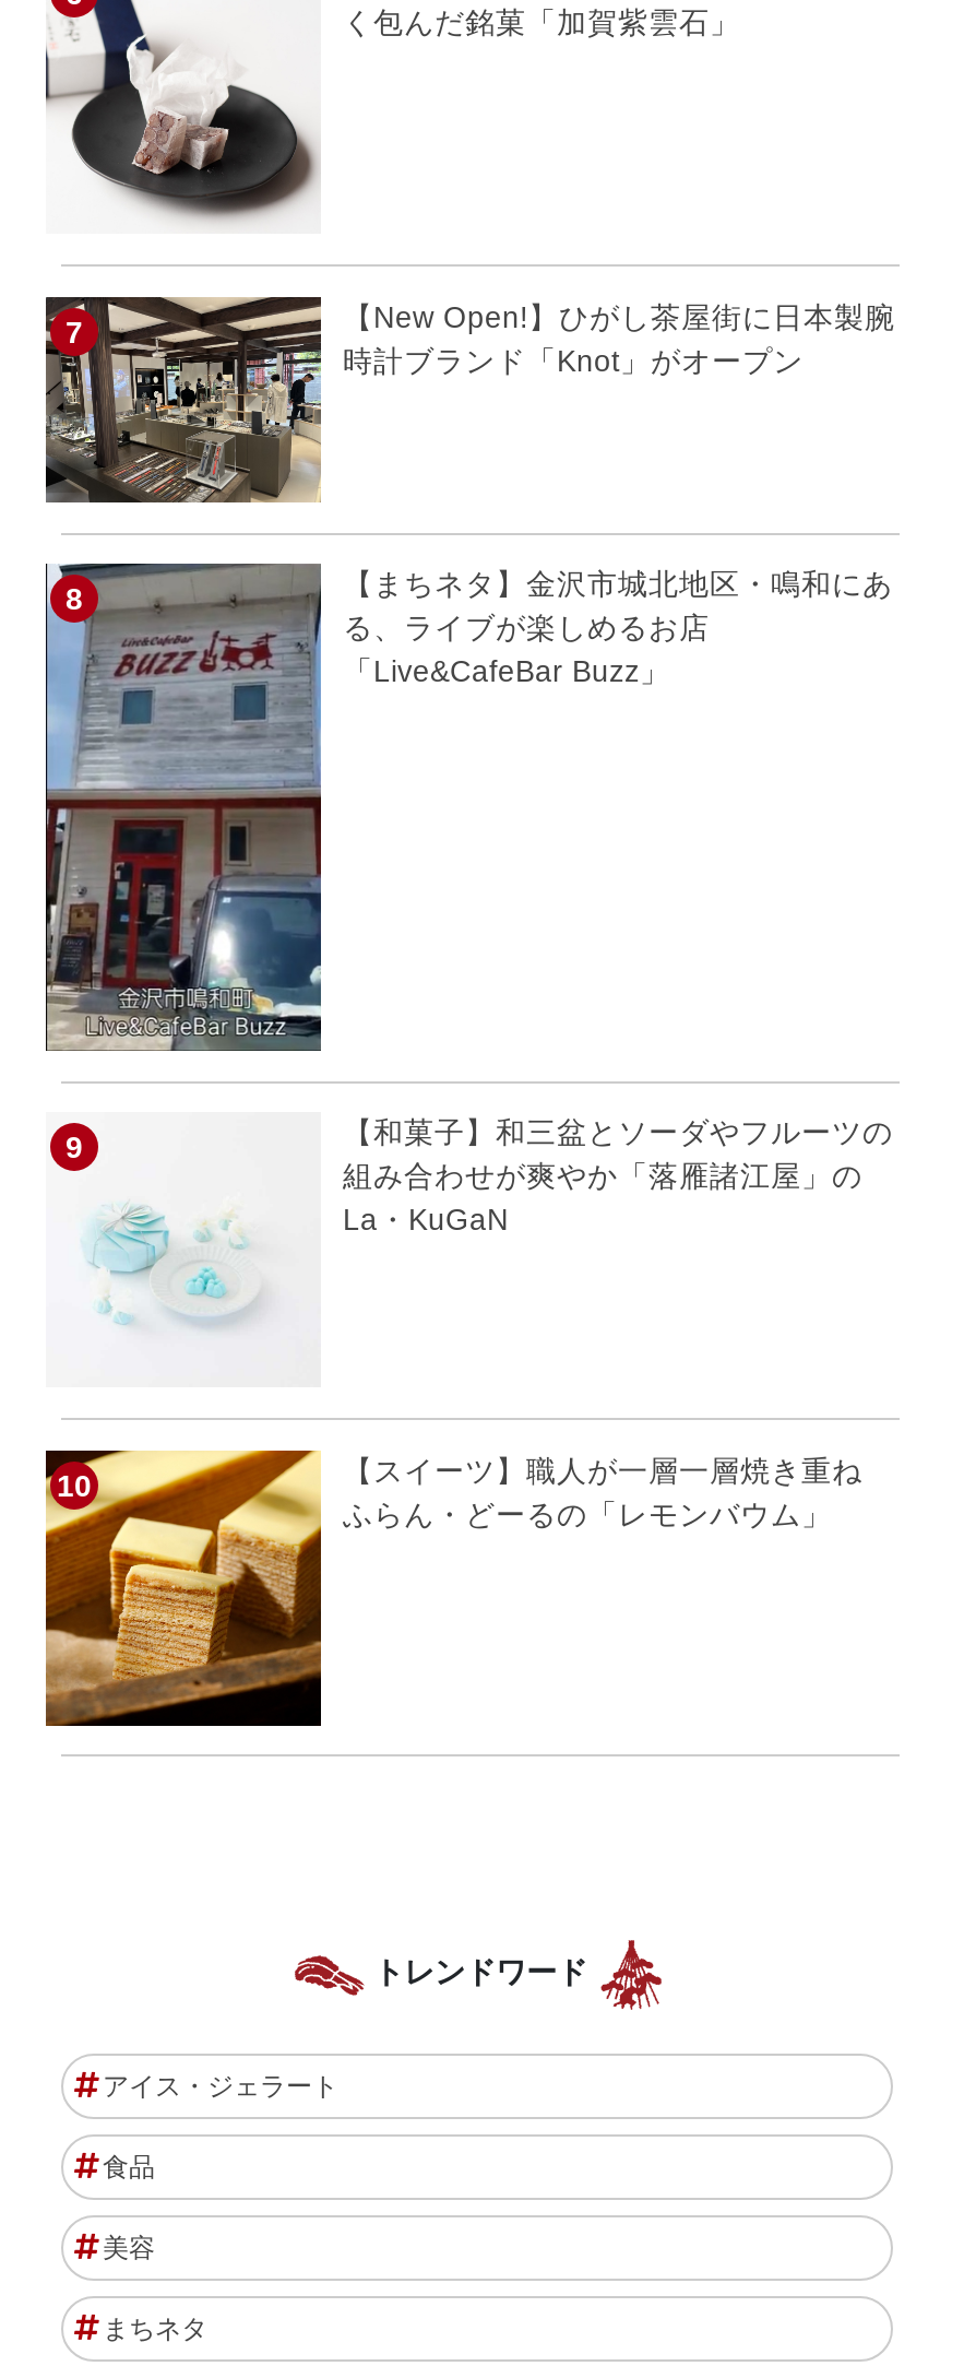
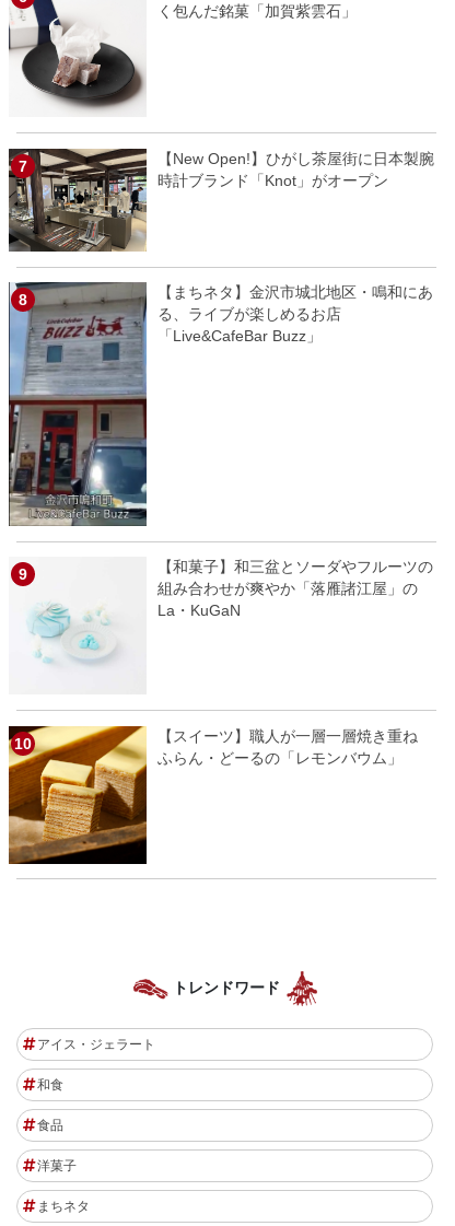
none -> [37,1077,63,1092] 和食
[103,2232,155,2263] 美容 -> [37,1158,77,1173] 洋菓子

